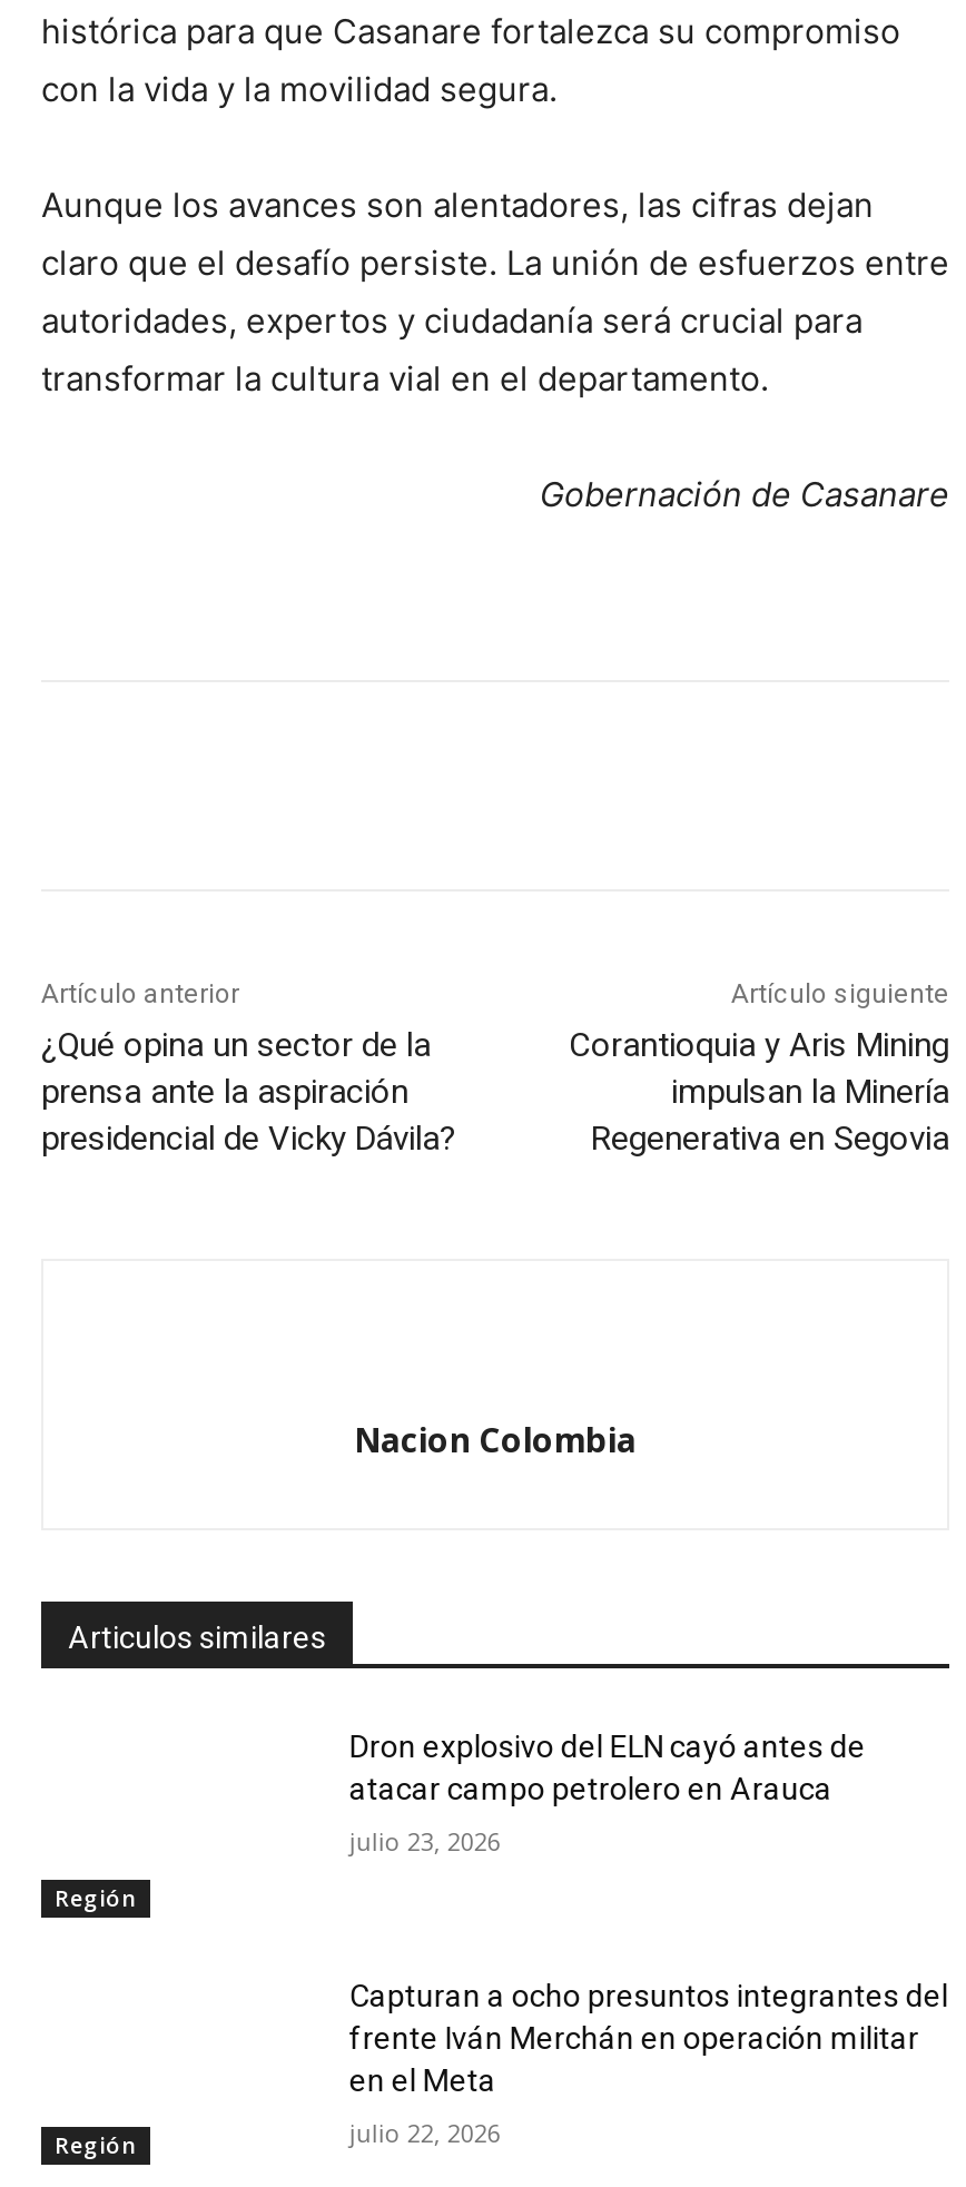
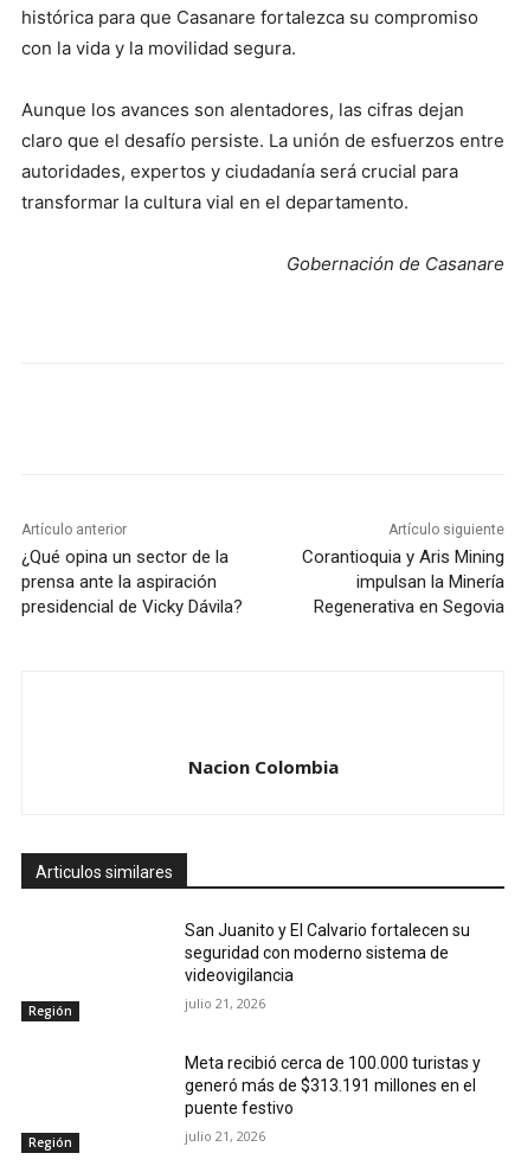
[349,1729,866,1807] Dron explosivo del ELN cayó antes de | atacar campo petrolero en Arauca -> [185,921,471,985] San Juanito y El Calvario fortalecen su | seguridad con moderno sistema de | videovigilancia
[349,1824,501,1858] julio 23, 2026 -> [185,994,266,1012] julio 21, 2026
[349,1977,948,2097] Capturan a ocho presuntos integrantes del | frente Iván Merchán en operación militar | en el Meta -> [185,1053,481,1117] Meta recibió cerca de 100.000 turistas y | generó más de $313.191 millones en el | puente festivo
[349,2115,501,2148] julio 22, 2026 -> [185,1127,266,1144] julio 21, 2026

